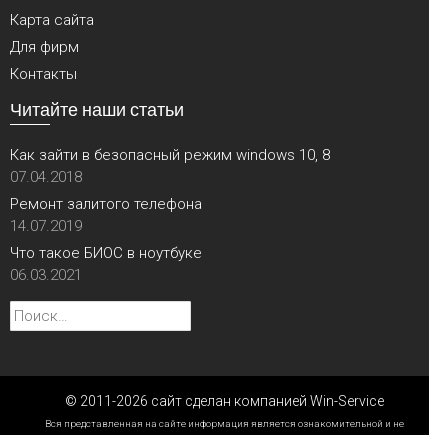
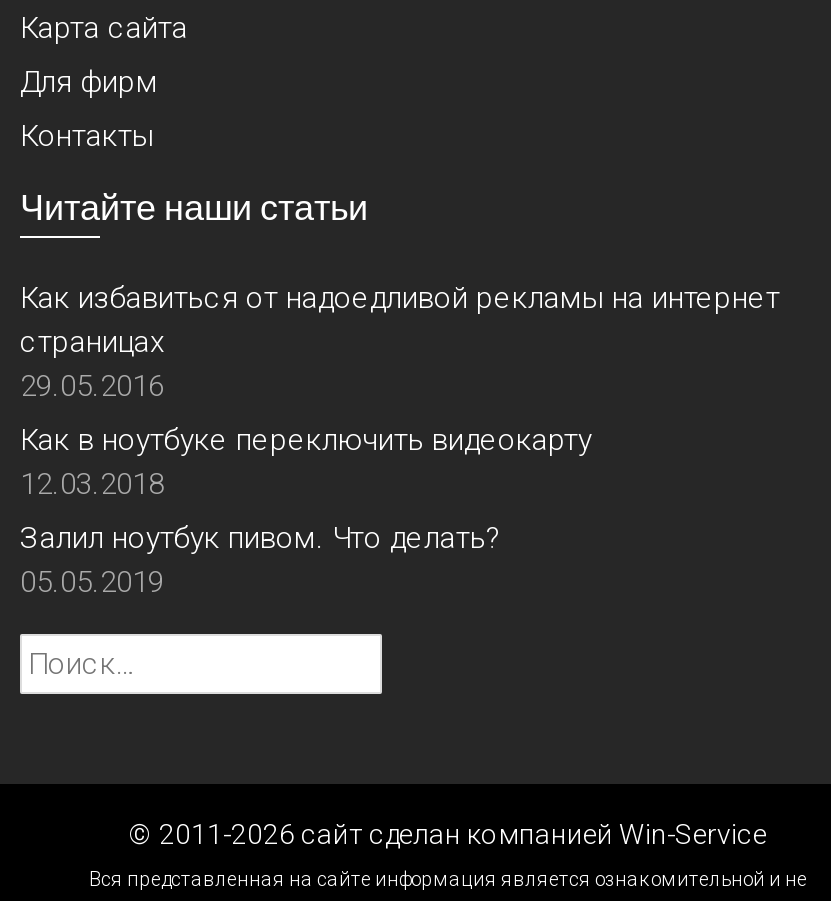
[10,146,330,186] Как зайти в безопасный режим windows 10, 8 | 07.04.2018 -> [20,280,780,404] Как избавиться от надоедливой рекламы на интернет | страницах | 29.05.2016
[10,195,202,235] Ремонт залитого телефона | 14.07.2019 -> [20,422,592,502] Как в ноутбуке переключить видеокарту | 12.03.2018
[10,244,202,284] Что такое БИОС в ноутбуке | 06.03.2021 -> [20,520,502,600] Залил ноутбук пивом. Что делать? | 05.05.2019

